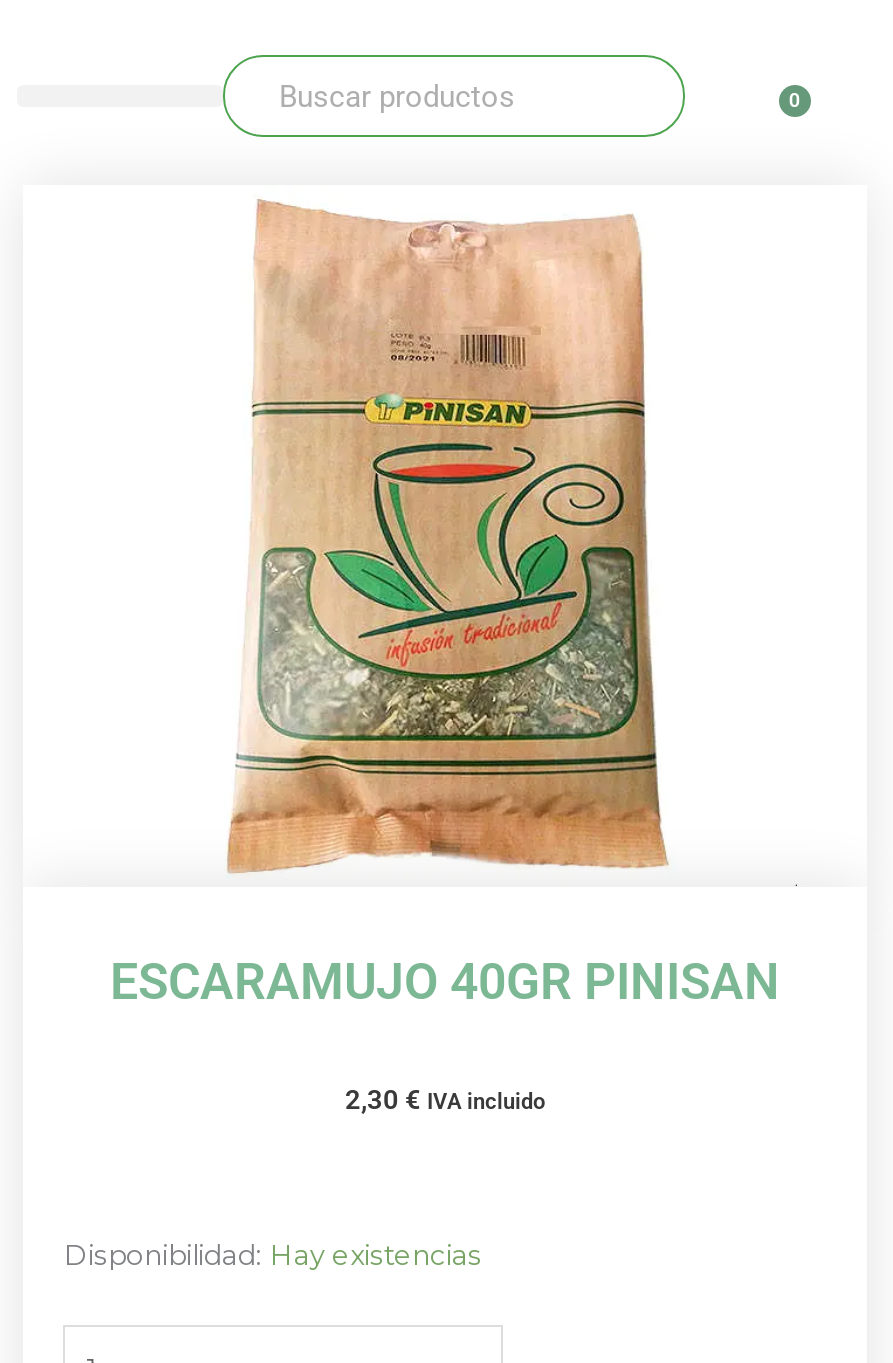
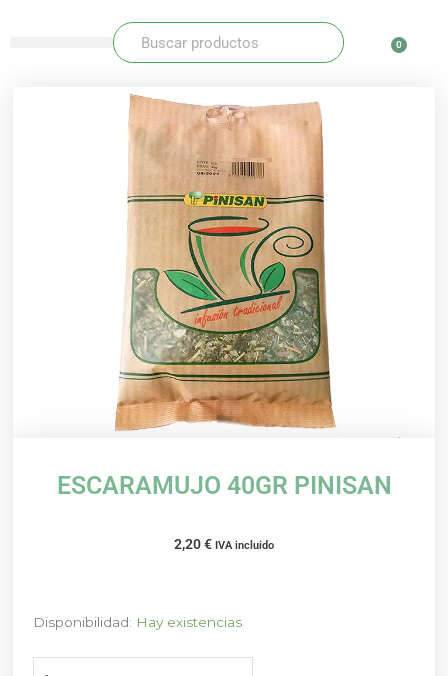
[345,1083,545,1115] 2,30 € IVA incluido -> [174,536,274,552] 2,20 € IVA incluido

